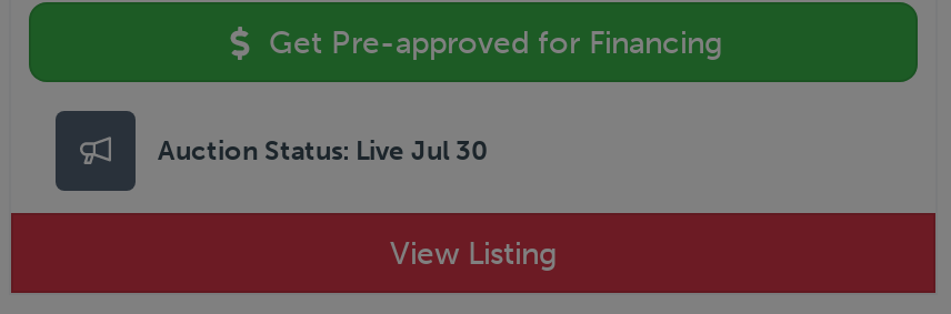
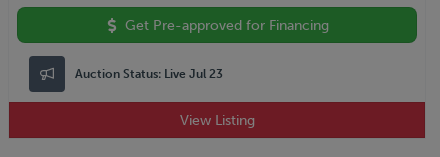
[158,135,489,166] Auction Status: Live Jul 30 -> [75,67,223,81] Auction Status: Live Jul 23

